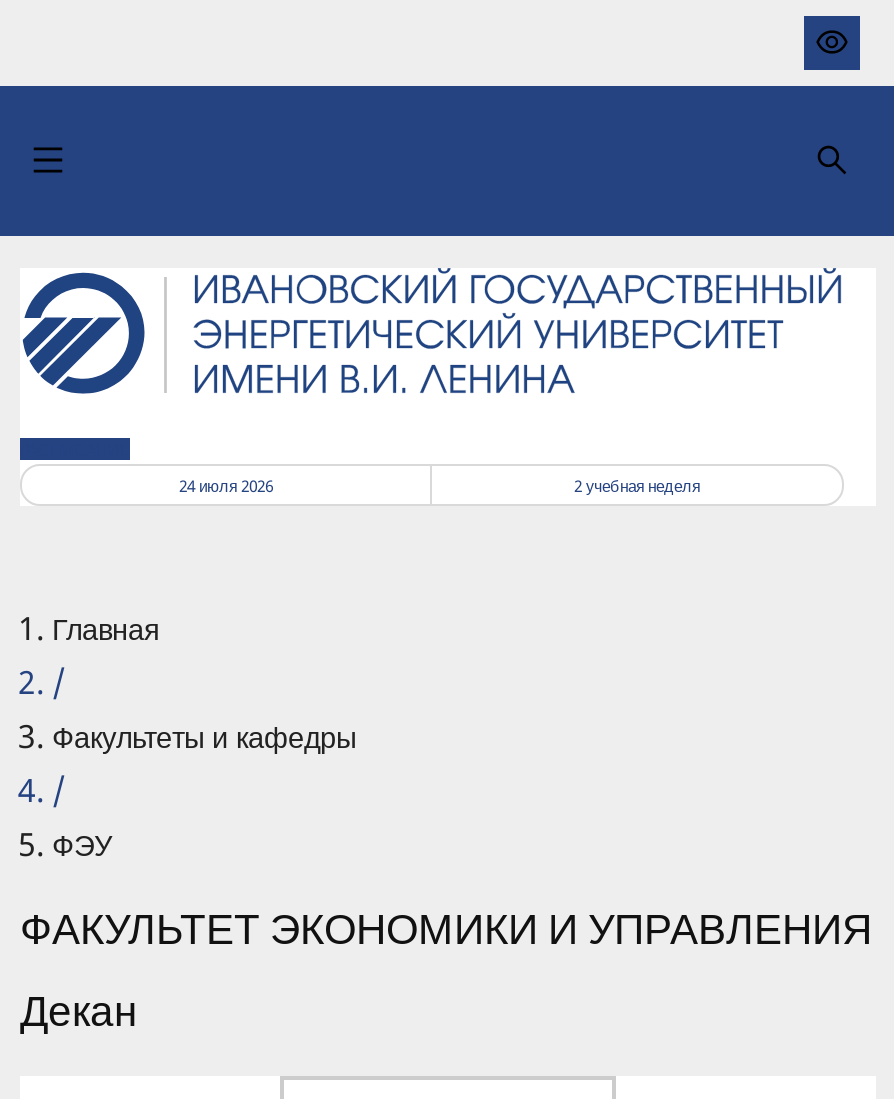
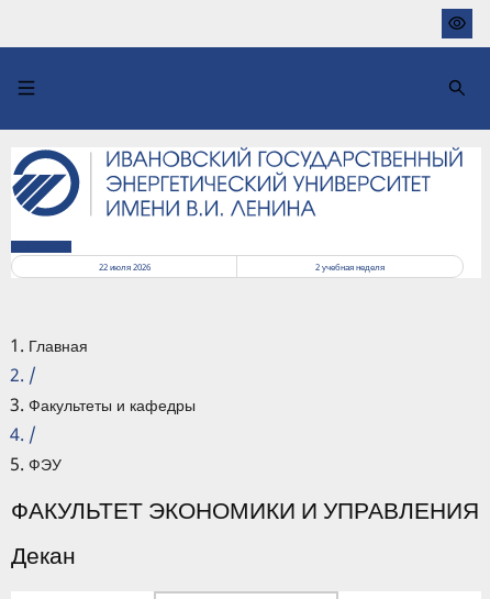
[179,473,273,495] 24 июля 2026 -> [98,260,150,272] 22 июля 2026

